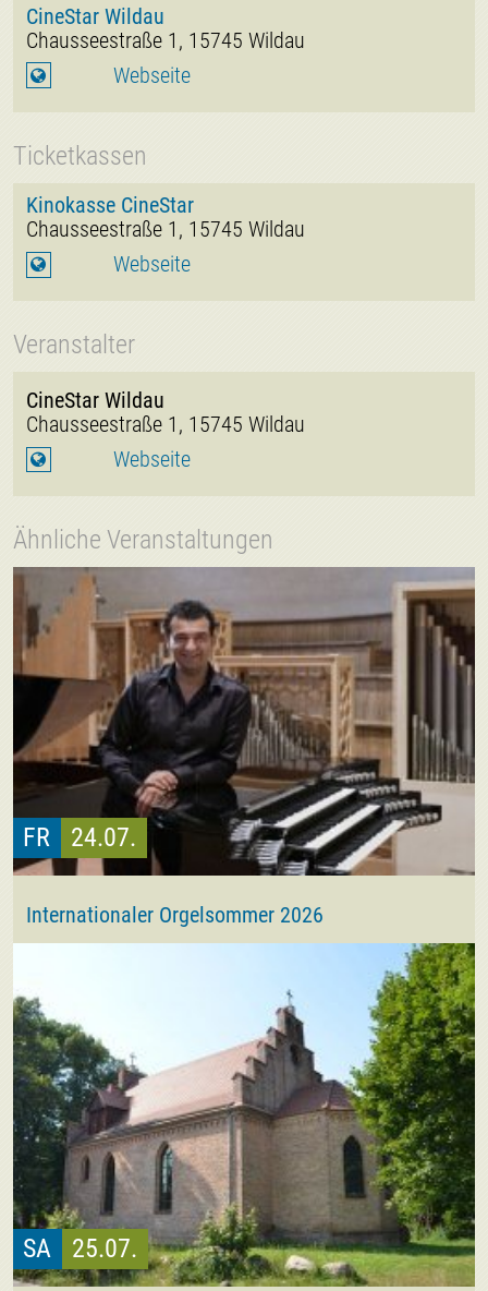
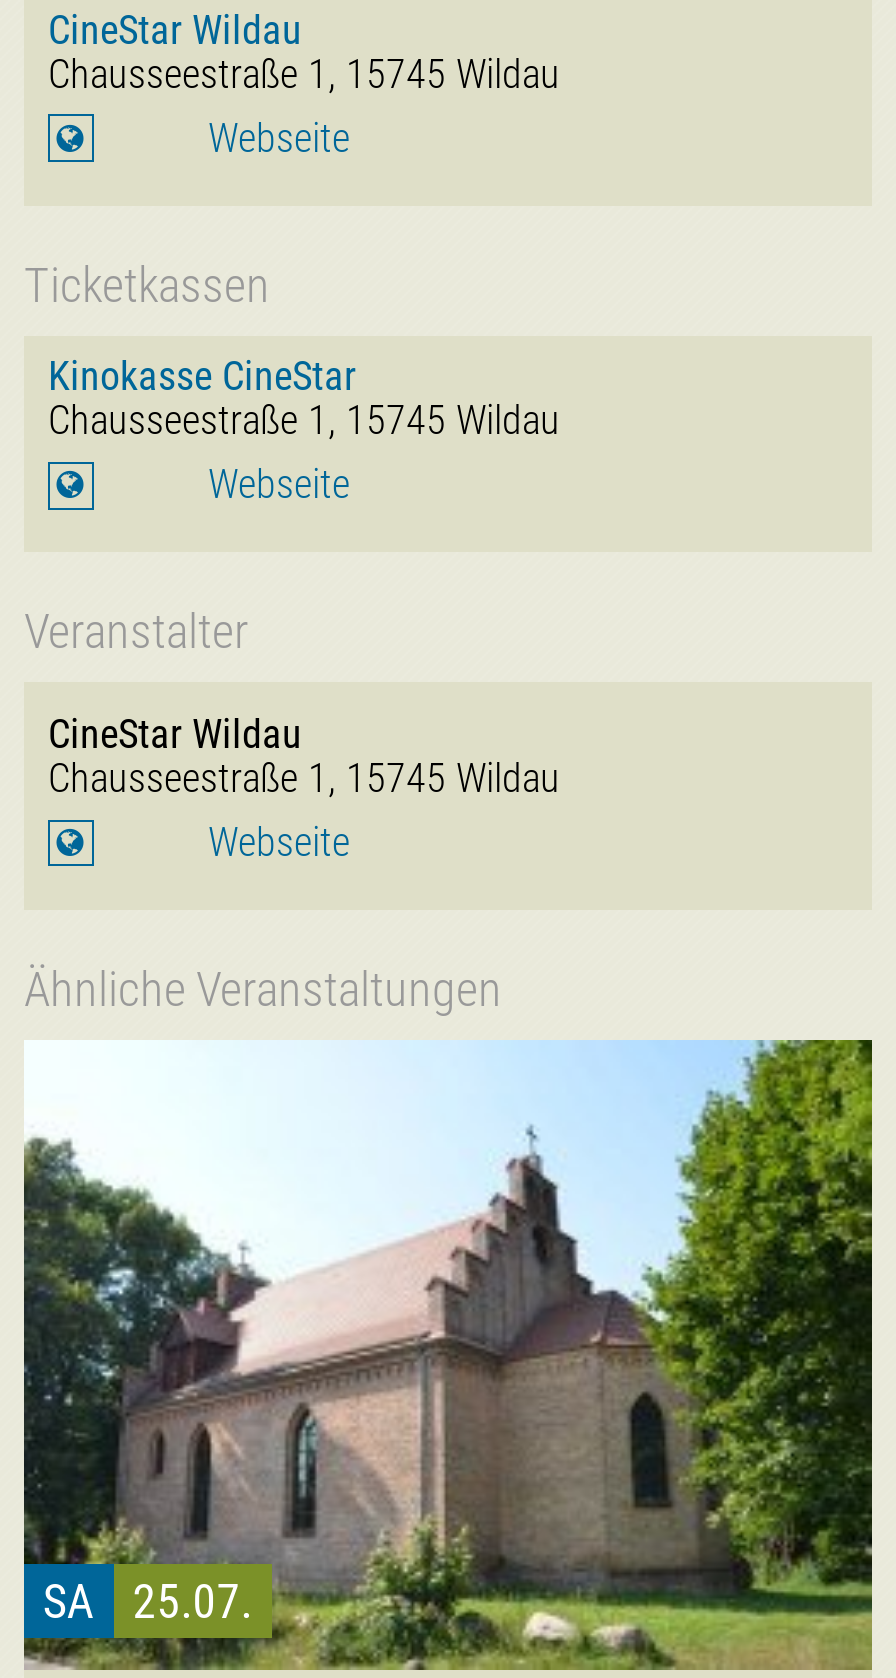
[12,567,476,928] [image] | FR | 24.07. | Internationaler Orgelsommer 2026 -> none

